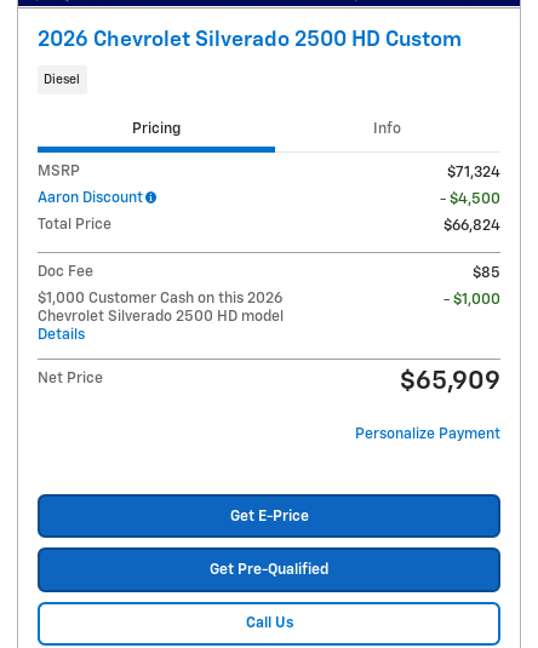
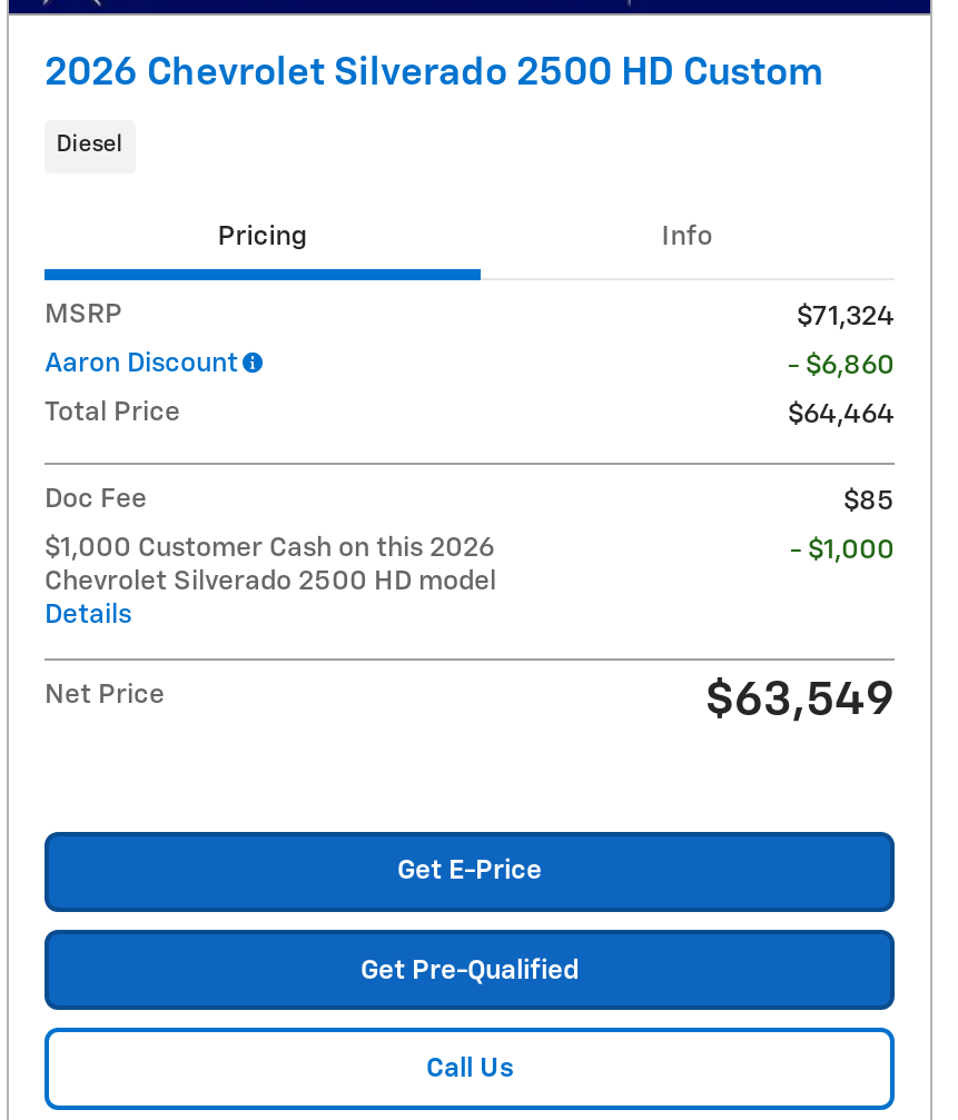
[440,191,500,207] - $4,500 -> [788,352,895,381] - $6,860
[443,218,500,234] $66,824 -> [788,401,895,430] $64,464
[355,370,500,442] $65,909 | Personalize Payment -> [705,679,895,725] $63,549

